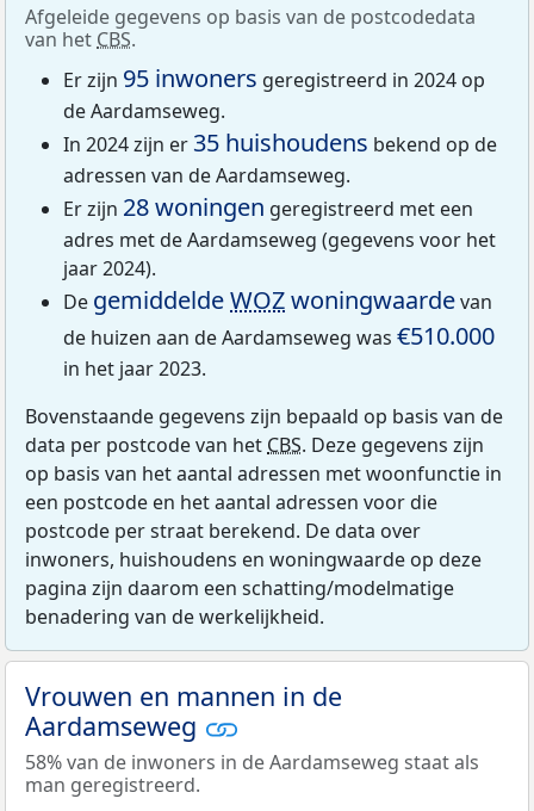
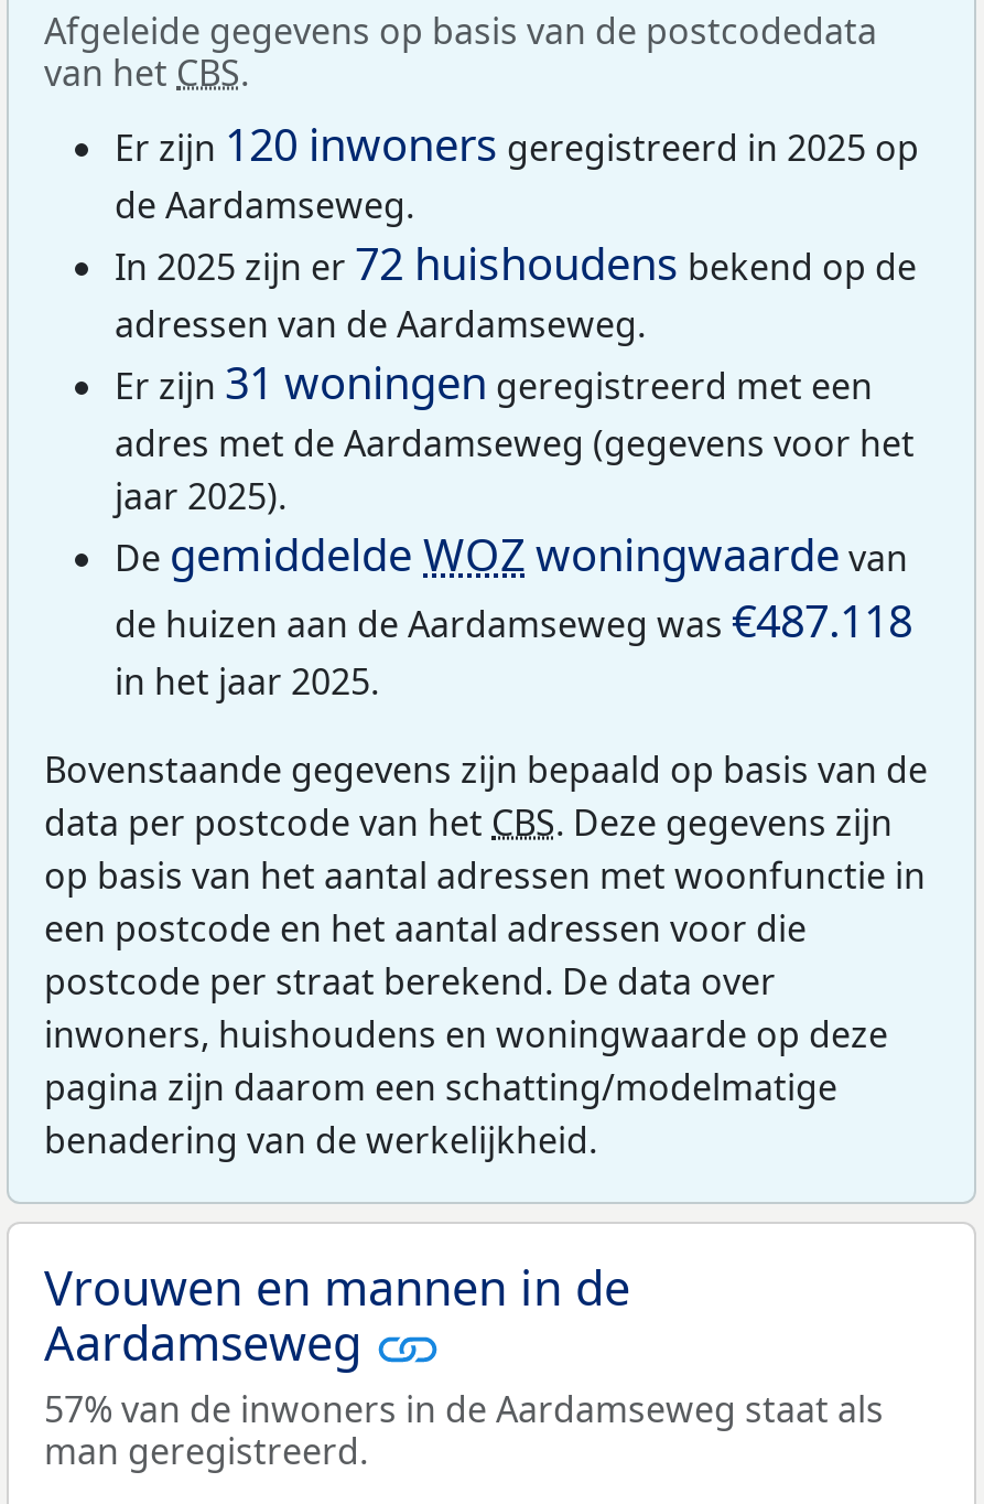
[63,62,485,94] Er zijn 95 inwoners geregistreerd in 2024 op -> [115,115,919,174] Er zijn 120 inwoners geregistreerd in 2025 op
[63,127,497,159] In 2024 zijn er 35 huishoudens bekend op de -> [115,234,917,294] In 2025 zijn er 72 huishoudens bekend op de
[63,191,473,223] Er zijn 28 woningen geregistreerd met een -> [115,353,873,413] Er zijn 31 woningen geregistreerd met een
[63,255,156,282] jaar 2024). -> [115,472,286,521] jaar 2025).
[63,320,495,352] de huizen aan de Aardamseweg was €510.000 -> [115,591,912,651] de huizen aan de Aardamseweg was €487.118
[63,356,206,382] in het jaar 2023. -> [115,657,379,706] in het jaar 2025.
[25,749,479,776] 58% van de inwoners in de Aardamseweg staat als -> [44,1386,884,1434] 57% van de inwoners in de Aardamseweg staat als

